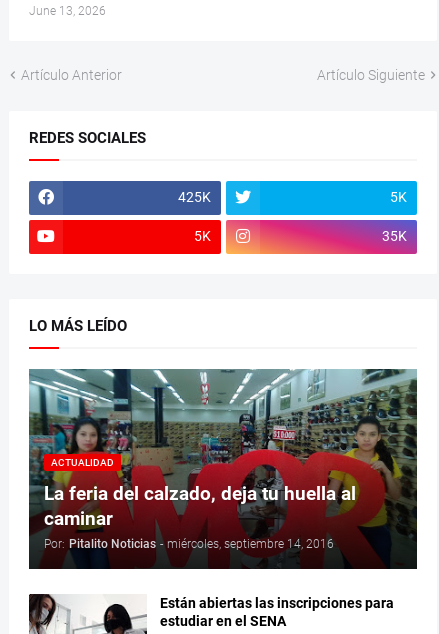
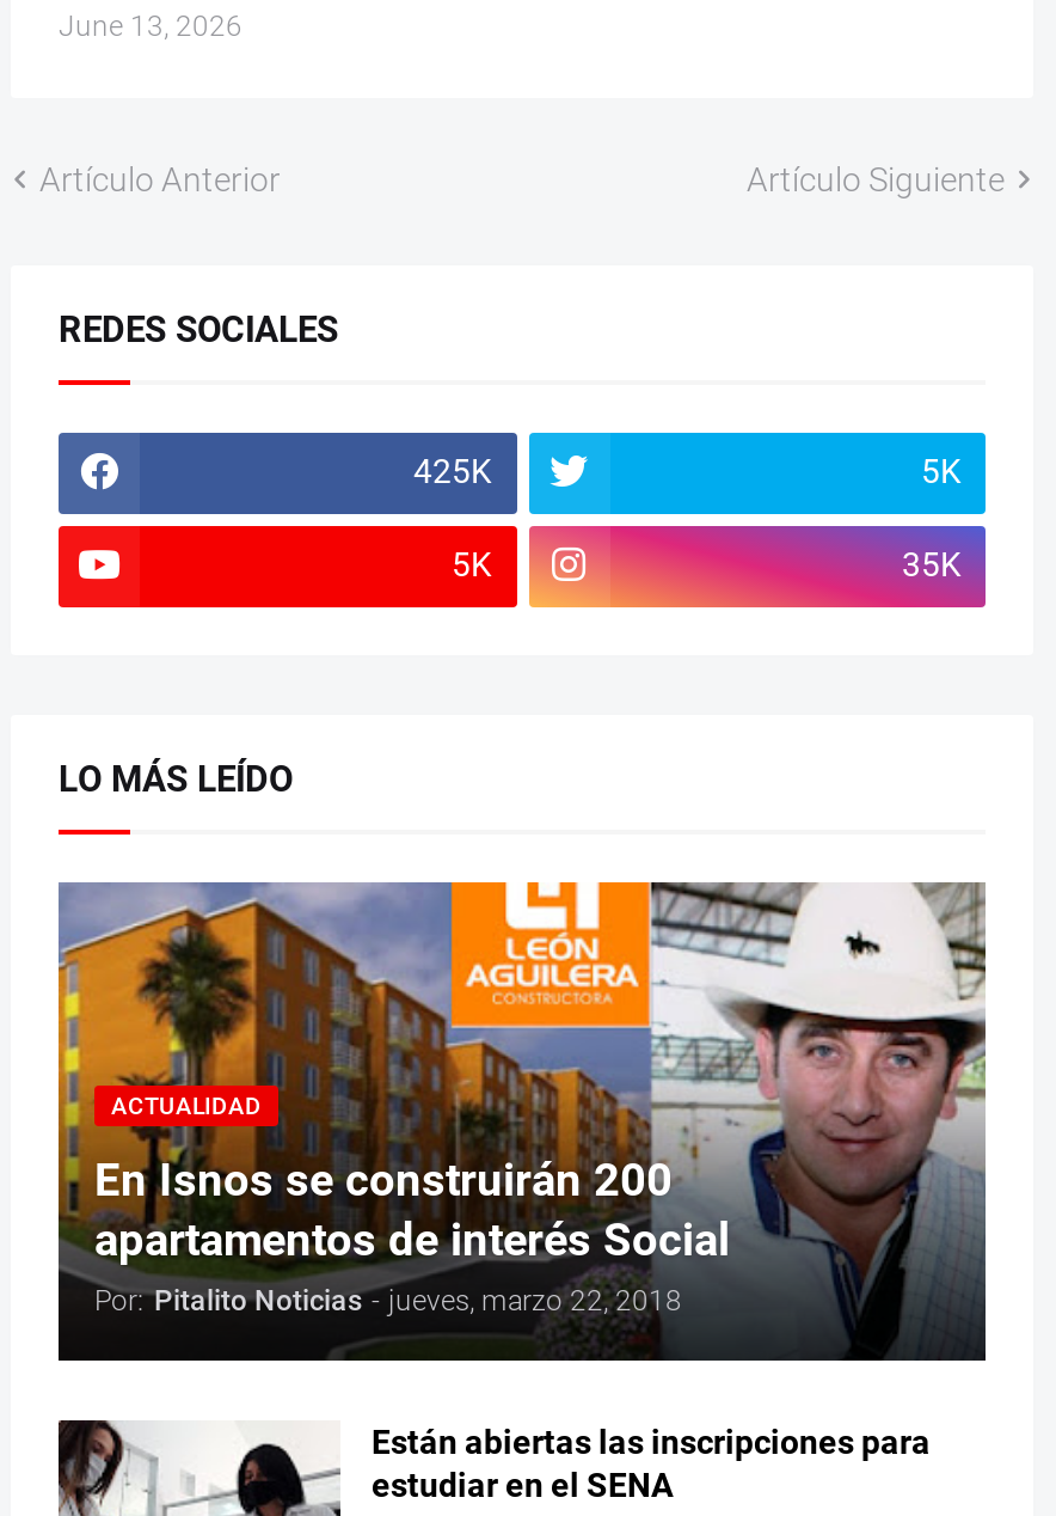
[28,368,418,567] [image] | La feria del calzado, deja tu huella al | caminar | Por: Pitalito Noticias - miércoles, septiembre 14, 2016 -> [56,880,988,1358] [image] | En Isnos se construirán 200 | apartamentos de interés Social | Por: Pitalito Noticias - jueves, marzo 22, 2018

